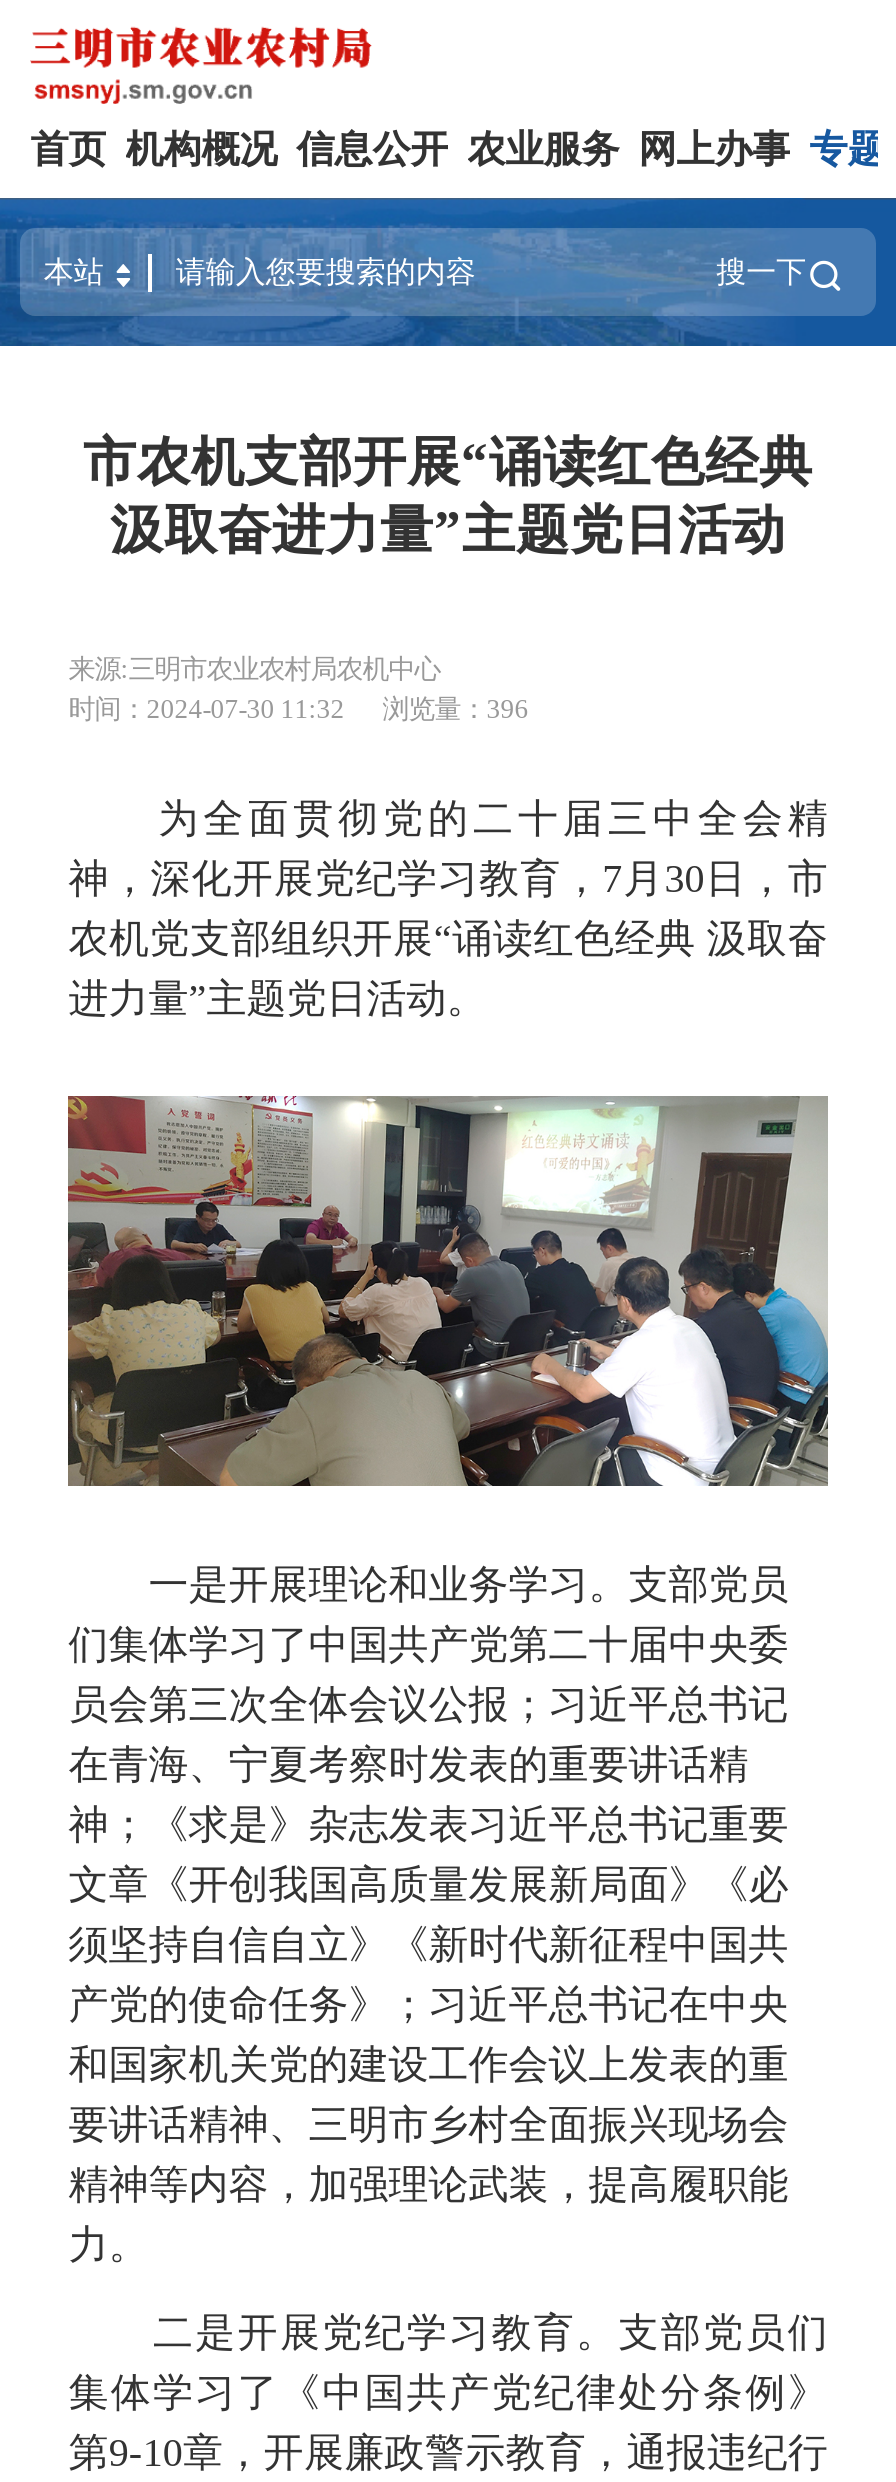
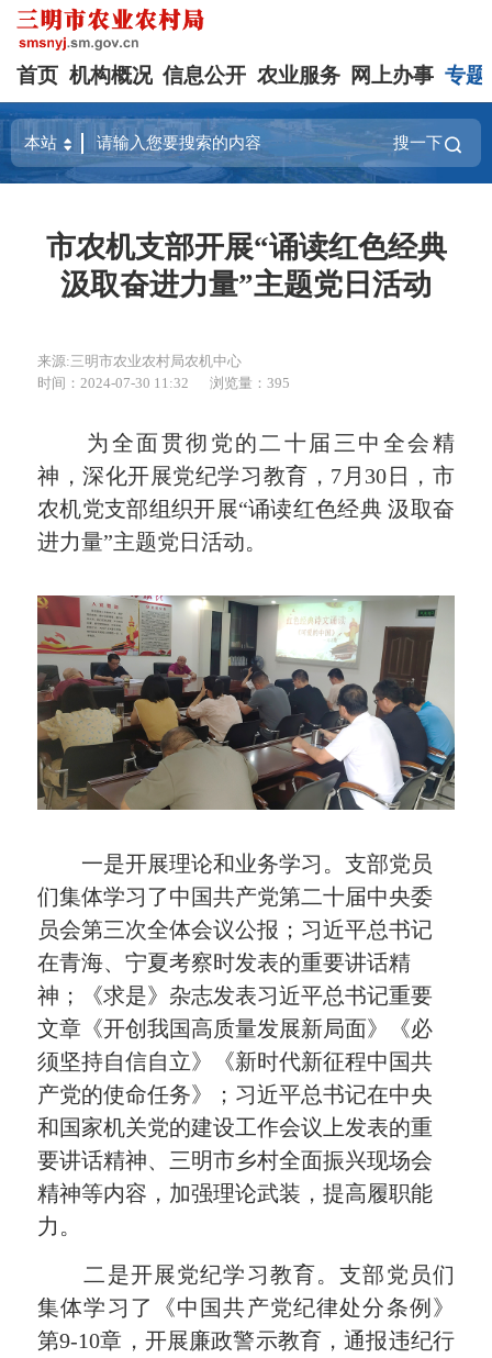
[68,694,528,724] 时间：2024-07-30 11:32 浏览量：396 -> [38,375,290,391] 时间：2024-07-30 11:32 浏览量：395

